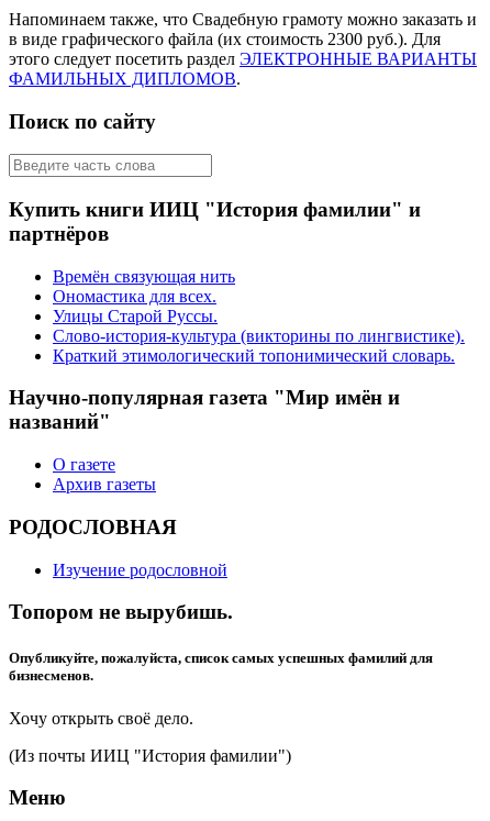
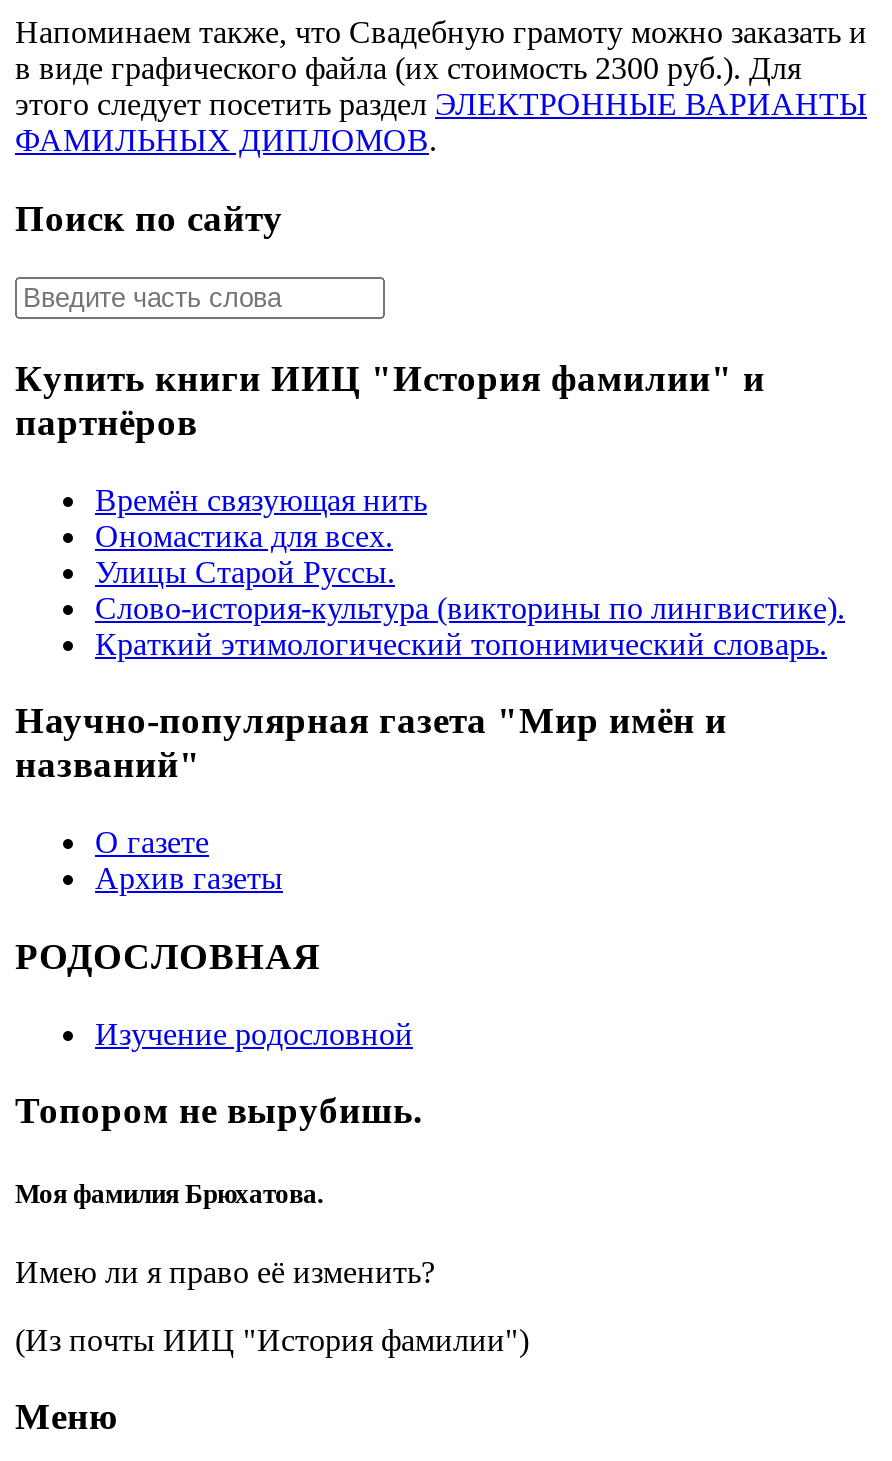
[9,649,433,683] Опубликуйте, пожалуйста, список самых успешных фамилий для | бизнесменов. -> [15,1178,323,1208] Моя фамилия Брюхатова.
[9,709,193,727] Хочу открыть своё дело. -> [15,1254,435,1288] Имею ли я право её изменить?

